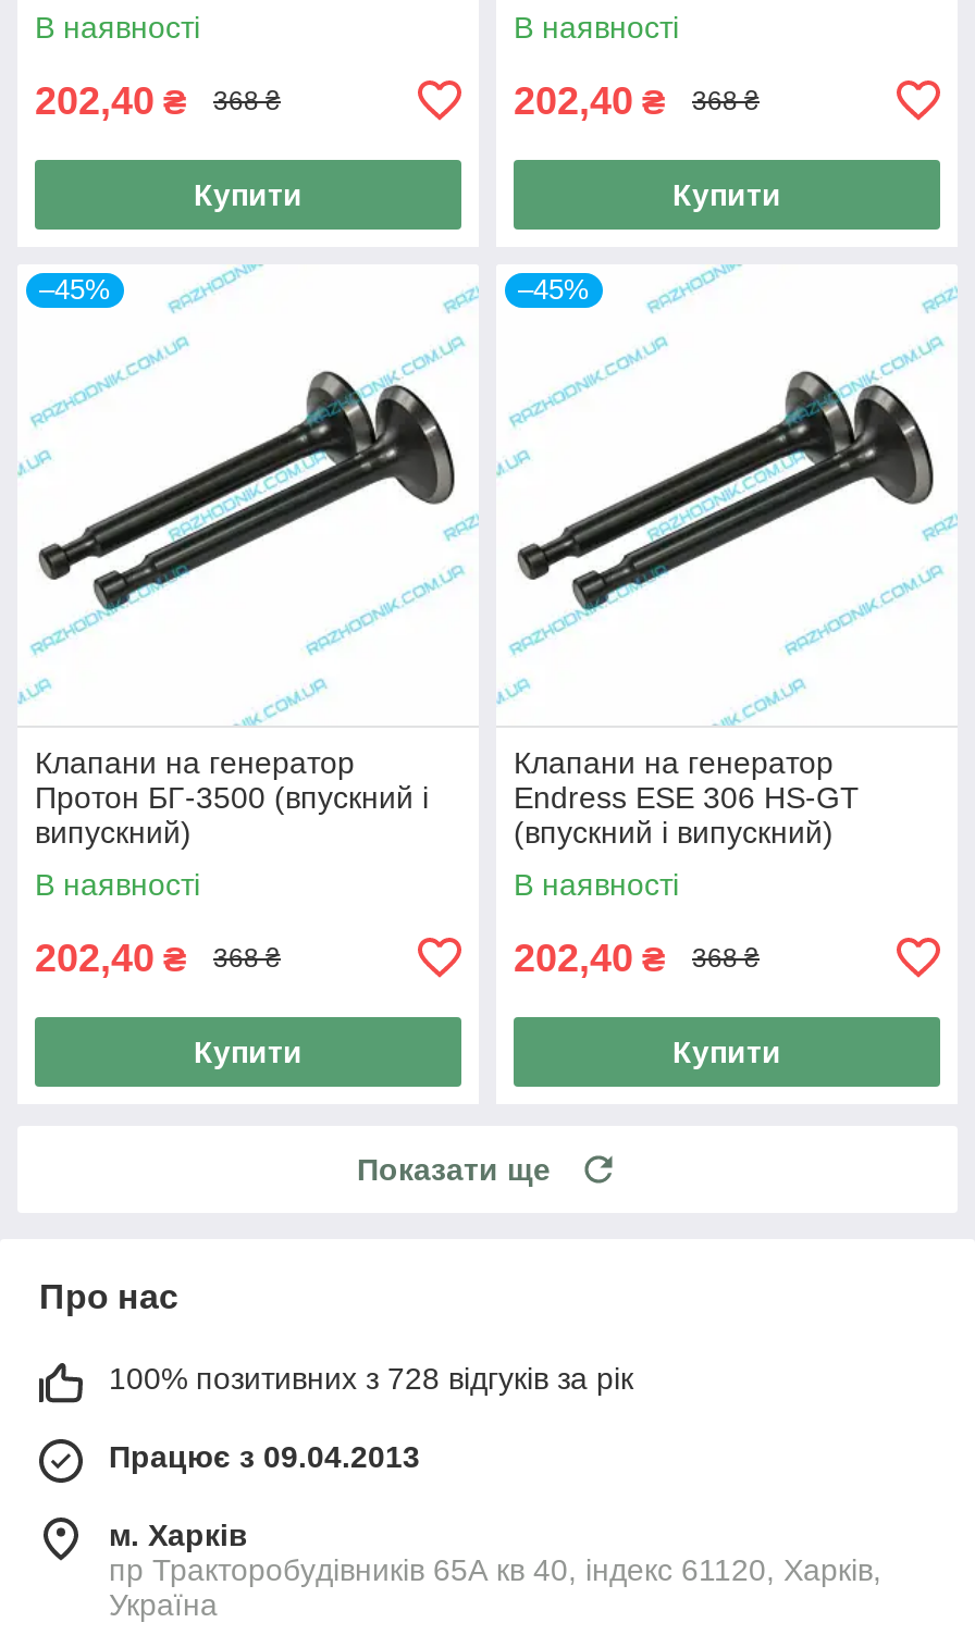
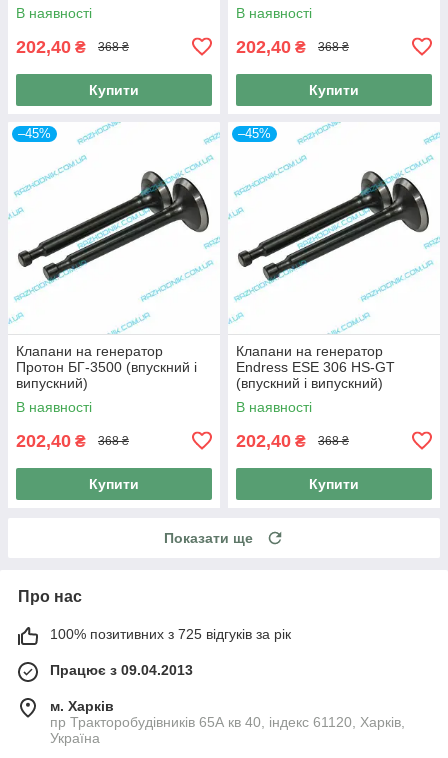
[109,1360,633,1395] 100% позитивних з 728 відгуків за рік -> [50,626,291,642] 100% позитивних з 725 відгуків за рік

